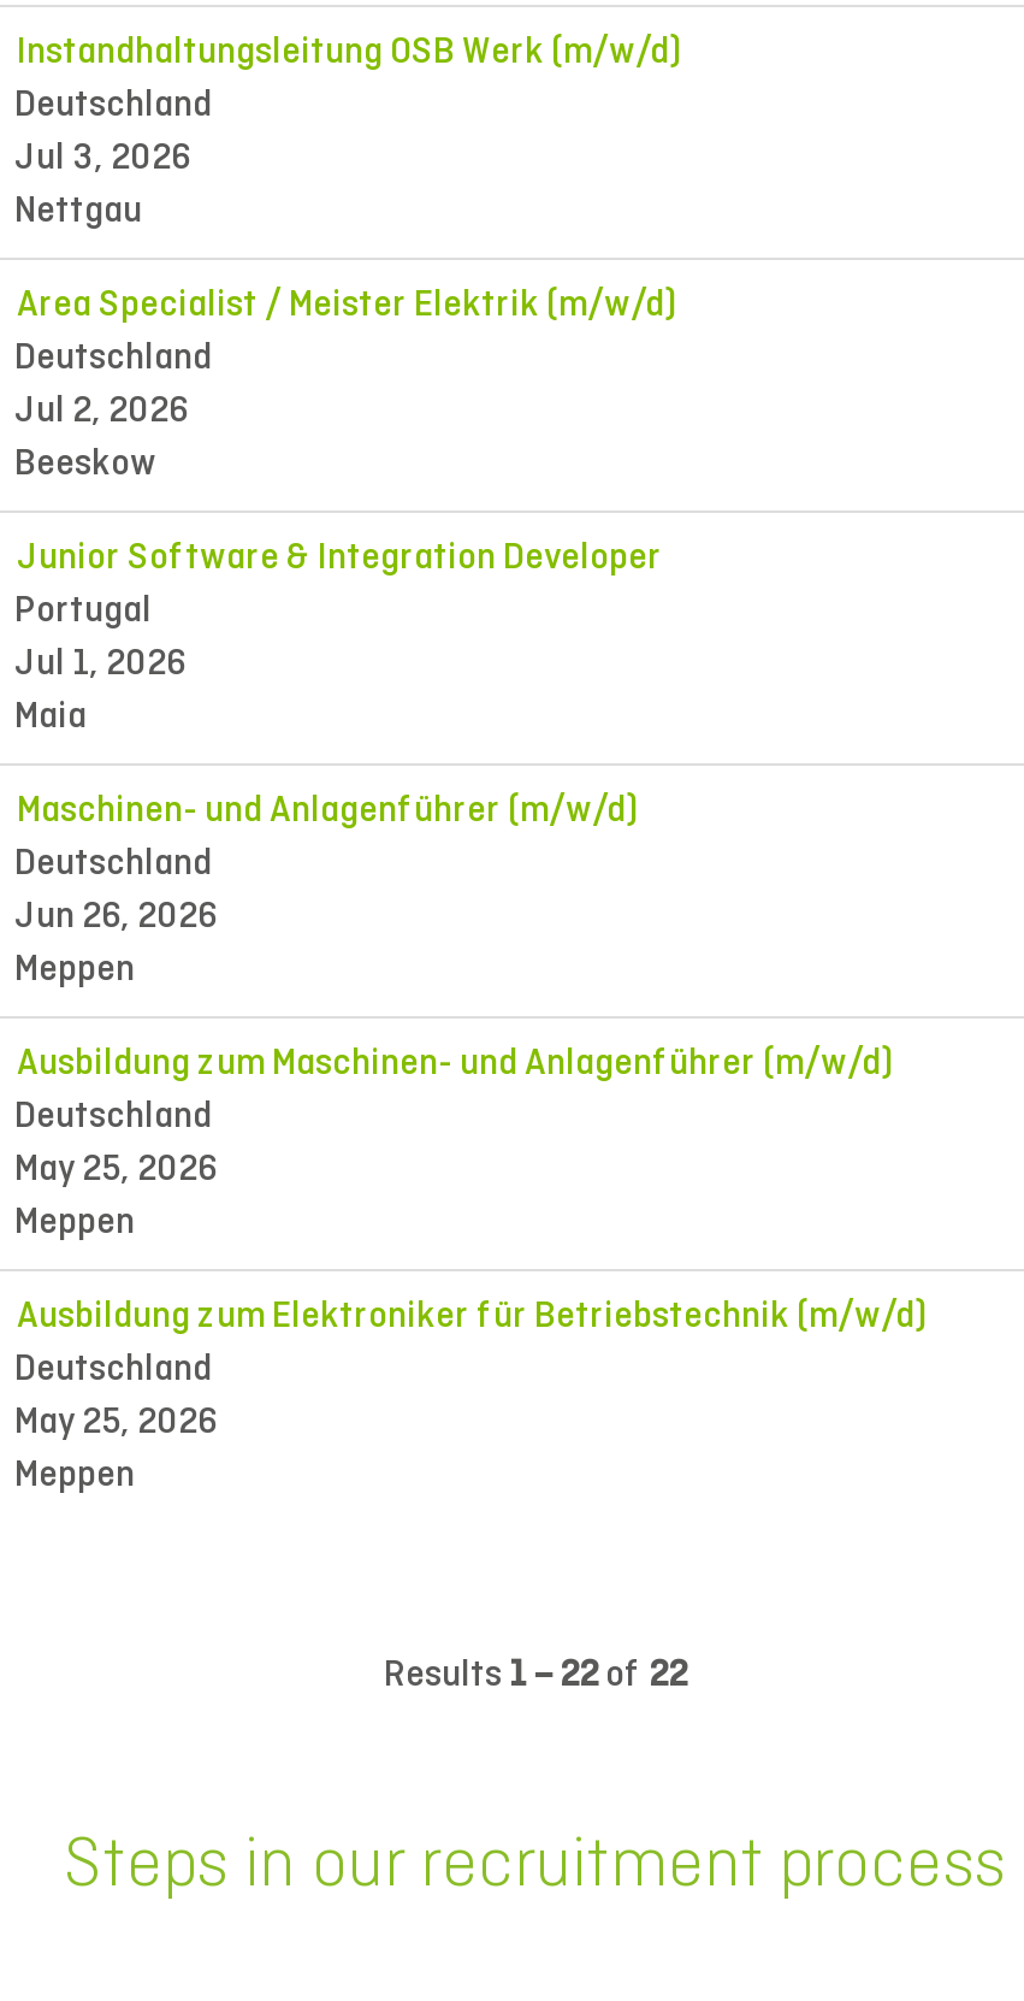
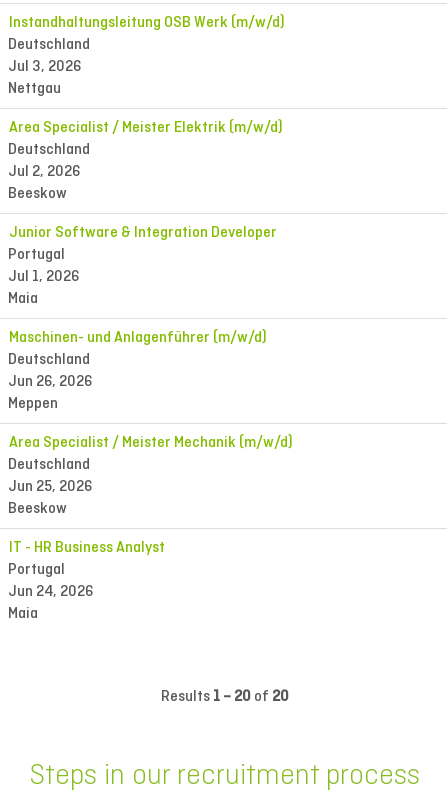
[17,1039,893,1087] Ausbildung zum Maschinen- und Anlagenführer (m/w/d) -> [9,432,293,452] Area Specialist / Meister Mechanik (m/w/d)
[14,1145,217,1246] May 25, 2026 | Meppen -> [8,476,92,518] Jun 25, 2026 | Beeskow
[14,1292,927,1499] Ausbildung zum Elektroniker für Betriebstechnik (m/w/d) | Deutschland | May 25, 2026 | Meppen -> [8,537,165,623] IT - HR Business Analyst | Portugal | Jun 24, 2026 | Maia
[384,1651,687,1699] Results 1 – 22 of 22 -> [160,686,288,706] Results 1 – 20 of 20

